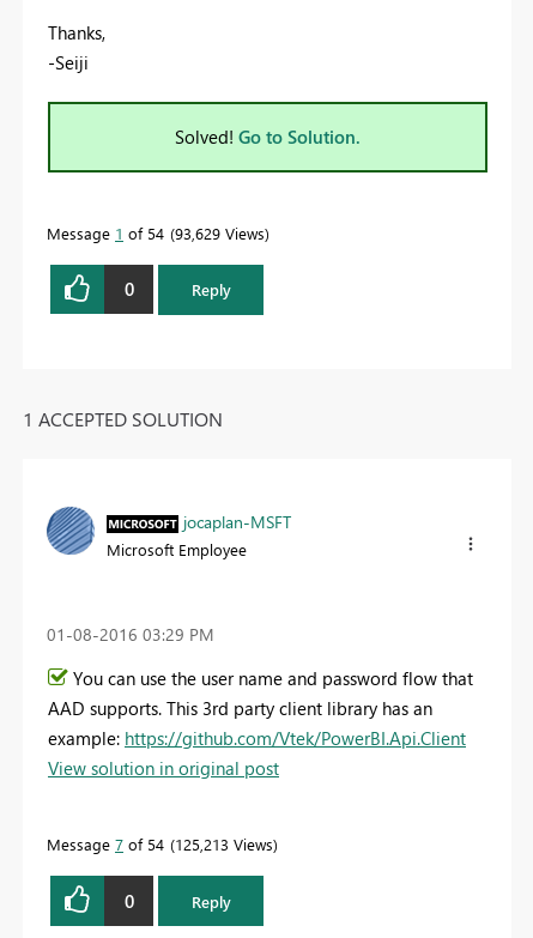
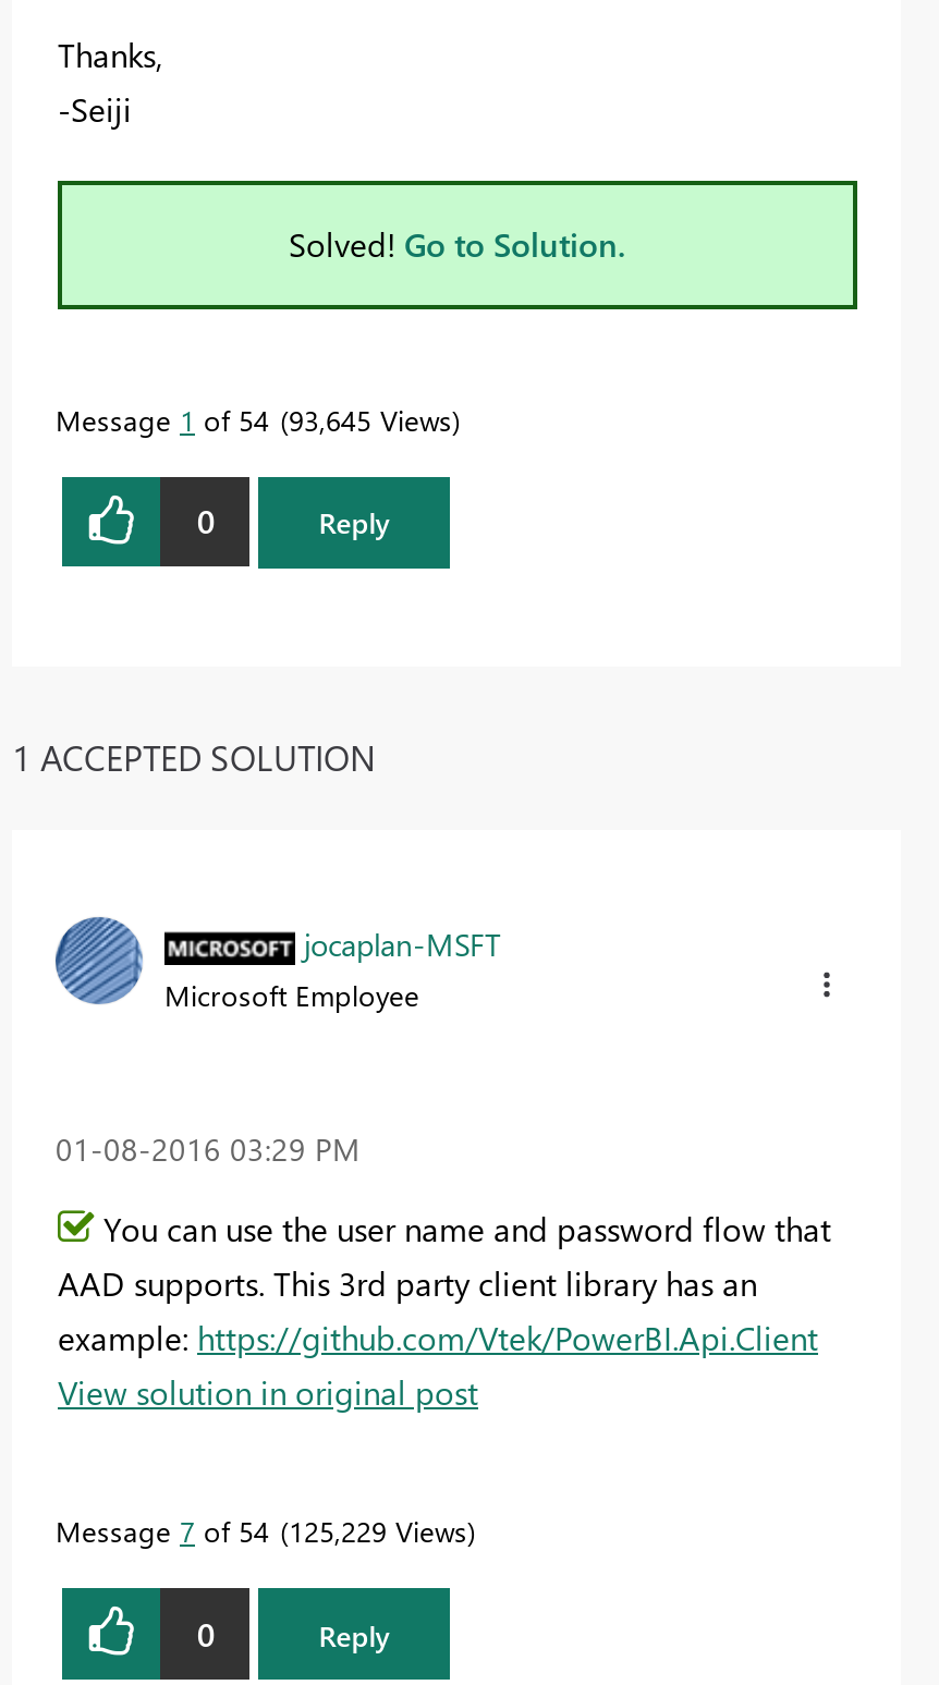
[47,222,265,243] Message 1 of 54 93,629 Views -> [56,400,452,437] Message 1 of 54 93,645 Views
[47,834,273,854] Message 7 of 54 125,213 Views -> [56,1512,467,1549] Message 7 of 54 125,229 Views

